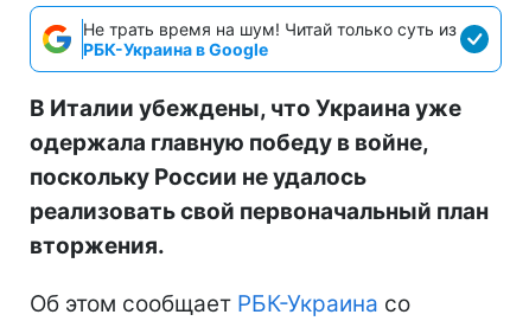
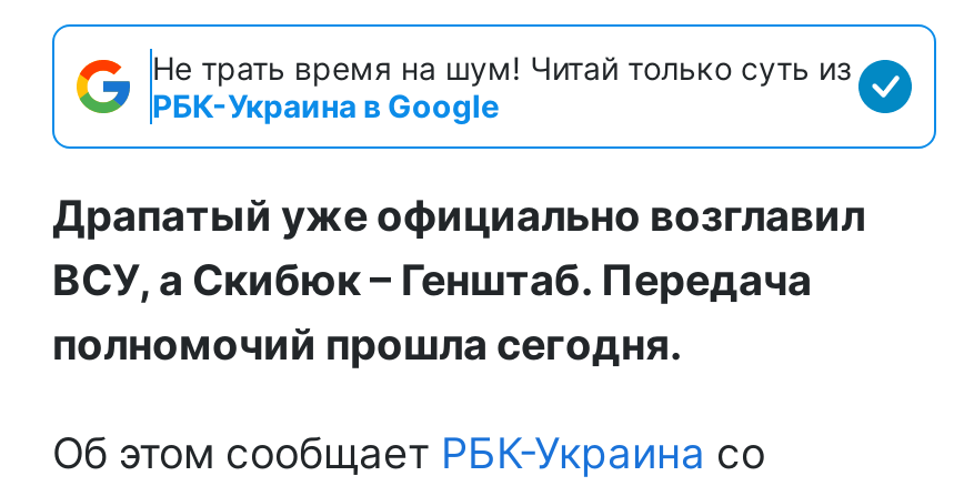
[30,95,489,259] В Италии убеждены, что Украина уже | одержала главную победу в войне, | поскольку России не удалось | реализовать свой первоначальный план | вторжения. -> [52,190,865,370] Драпатый уже официально возглавил | ВСУ, а Скибюк – Генштаб. Передача | полномочий прошла сегодня.

